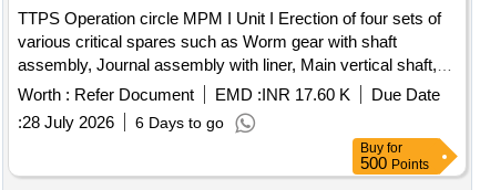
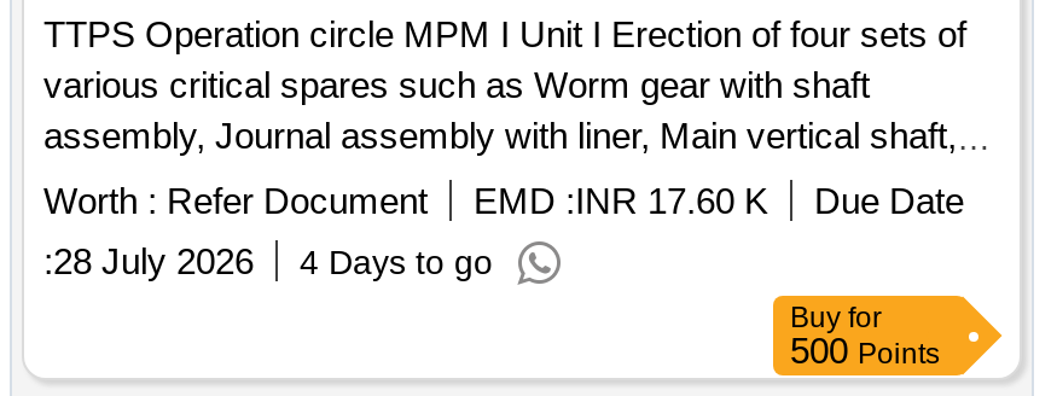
[18,113,224,132] :28 July 2026 6 Days to go -> [43,241,493,282] :28 July 2026 4 Days to go

